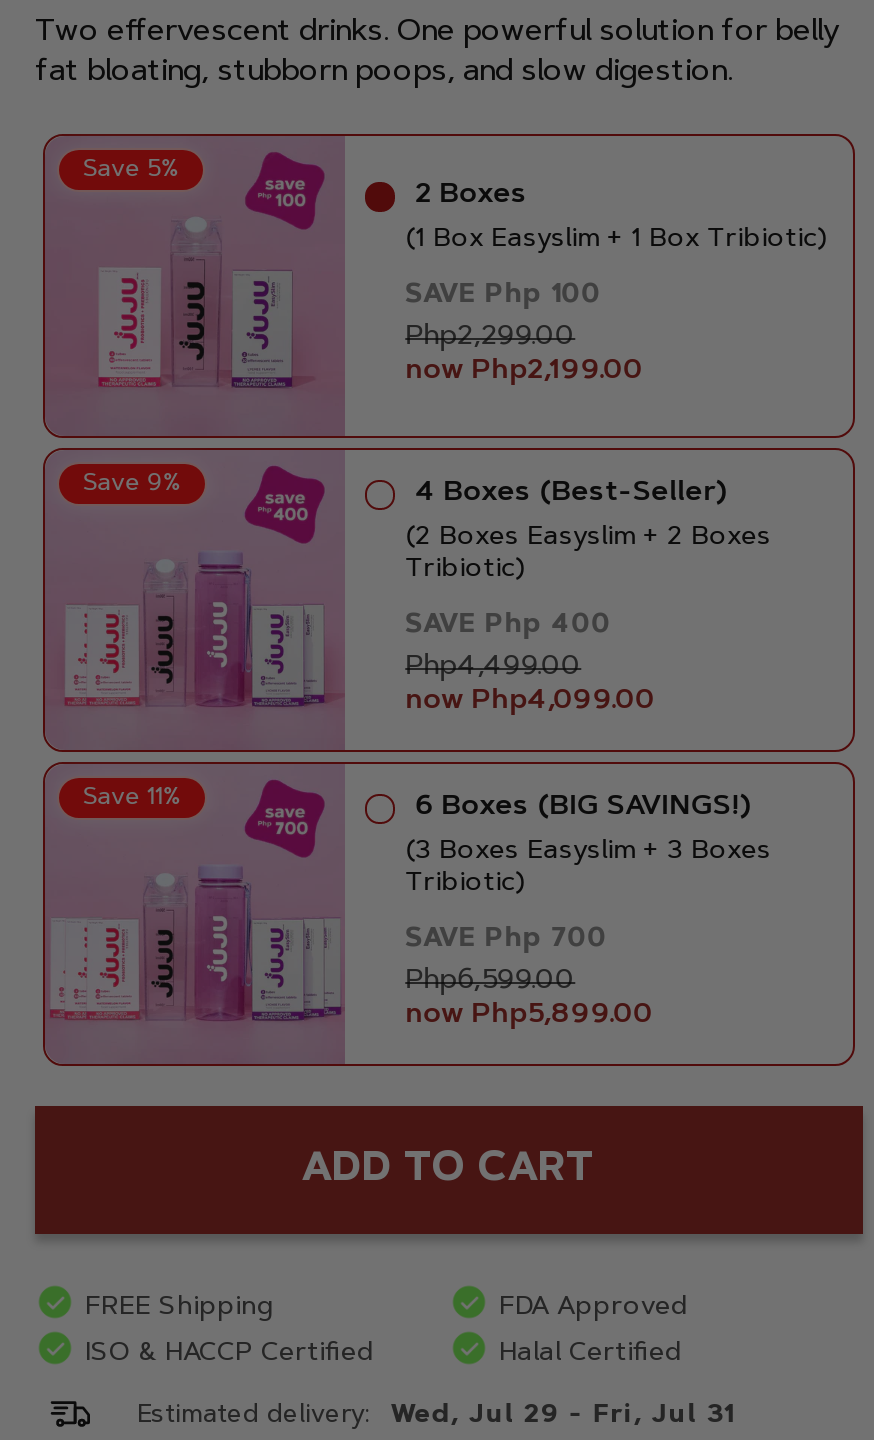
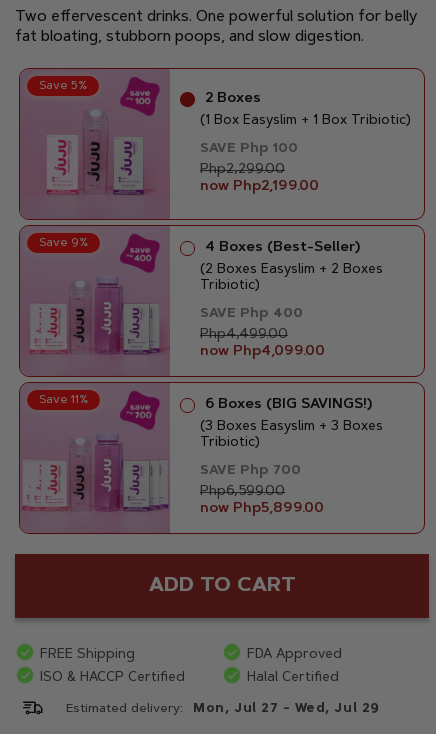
[391,1404,735,1428] Wed, Jul 29 - Fri, Jul 31 -> [193,703,380,715] Mon, Jul 27 - Wed, Jul 29

